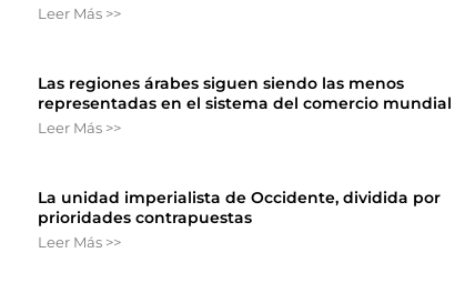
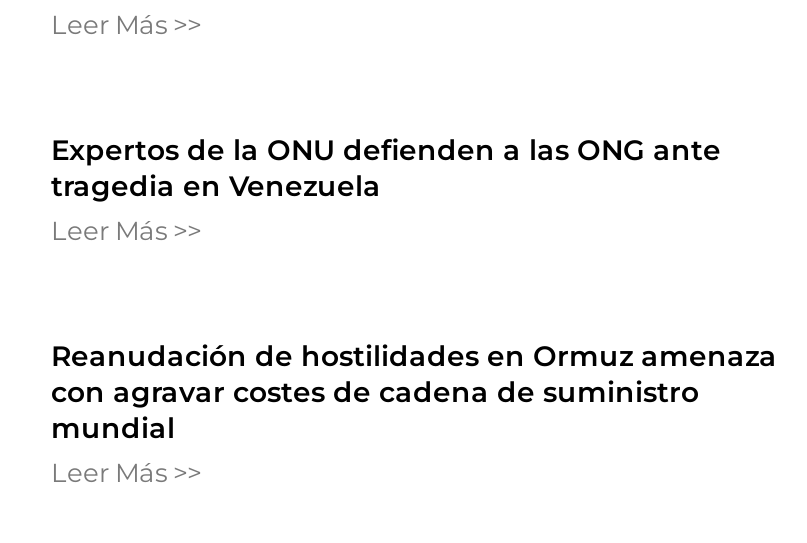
[38,73,452,113] Las regiones árabes siguen siendo las menos | representadas en el sistema del comercio mundial -> [51,132,721,204] Expertos de la ONU defienden a las ONG ante | tragedia en Venezuela
[38,188,441,228] La unidad imperialista de Occidente, dividida por | prioridades contrapuestas -> [51,338,777,446] Reanudación de hostilidades en Ormuz amenaza | con agravar costes de cadena de suministro | mundial

